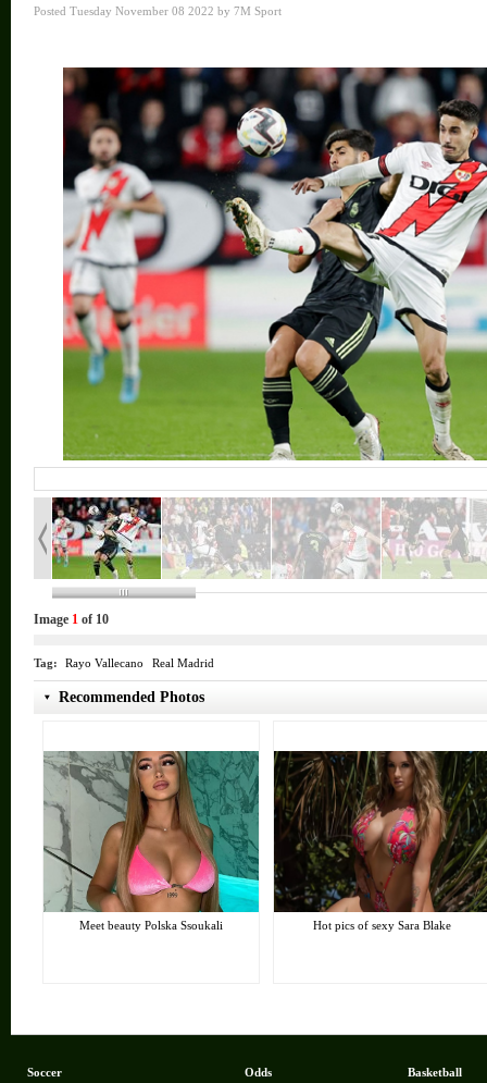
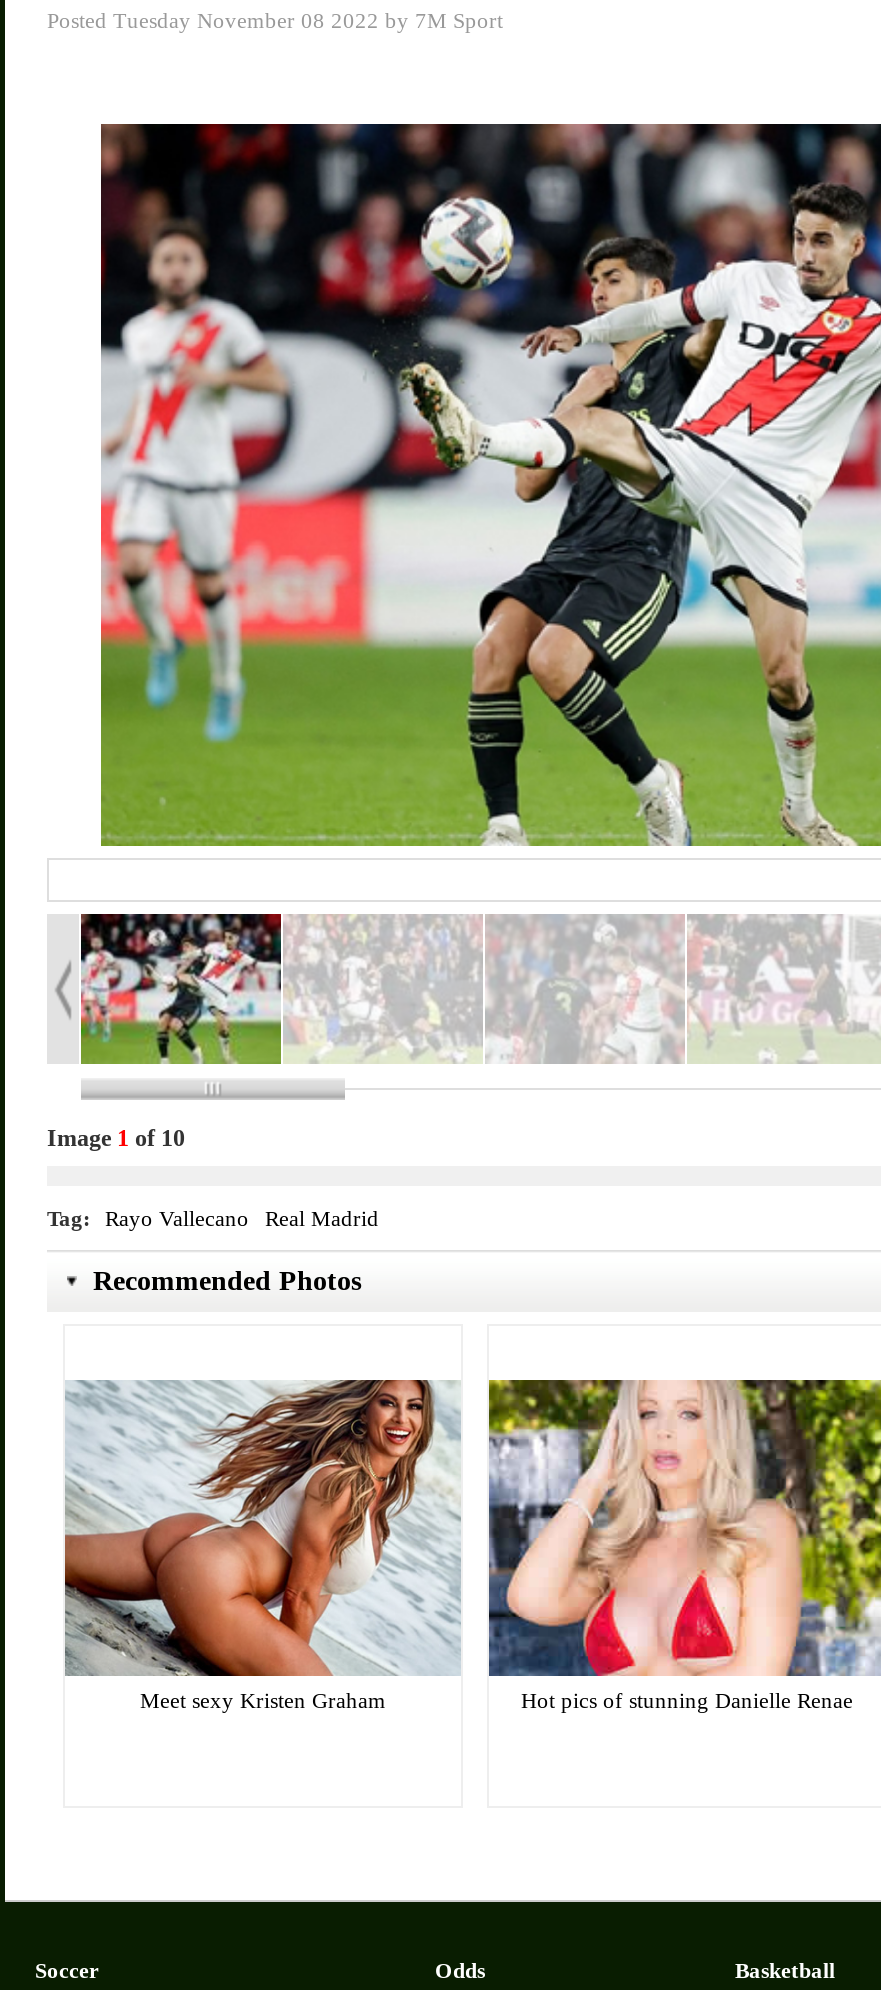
[43,750,260,932] [image] | Meet beauty Polska Ssoukali -> [63,1378,461,1712] [image] | Meet sexy Kristen Graham
[273,750,484,932] [image] | Hot pics of sexy Sara Blake -> [487,1378,875,1712] [image] | Hot pics of stunning Danielle Renae

